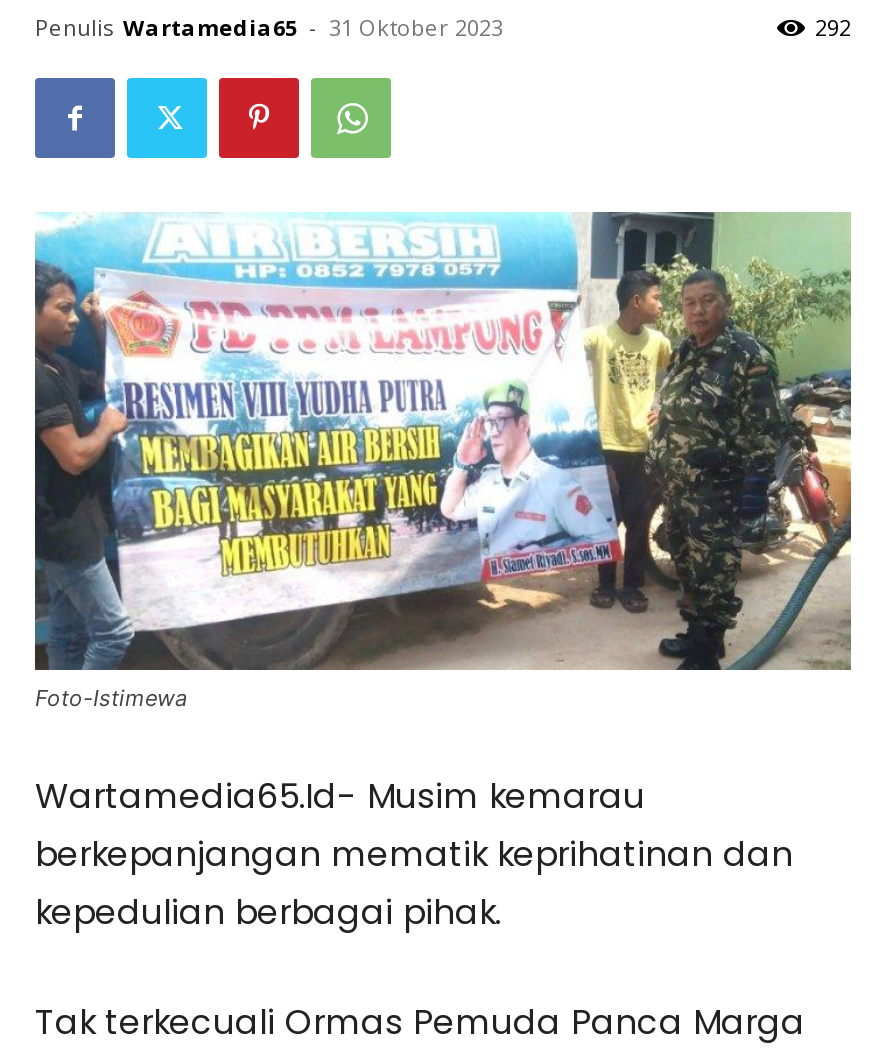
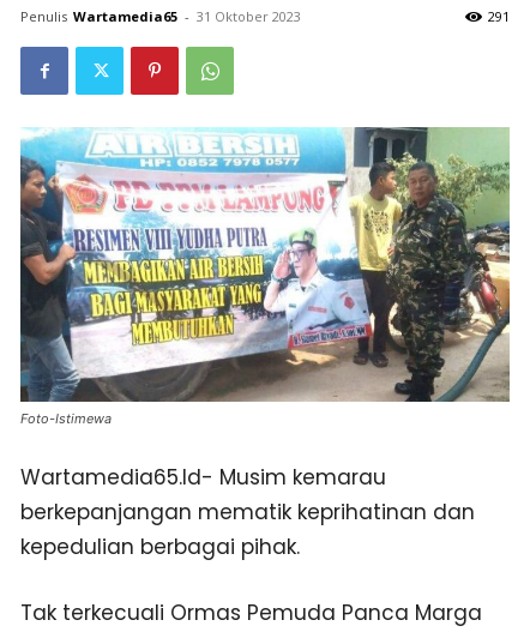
[815,12,851,42] 292 -> [488,7,510,25] 291

